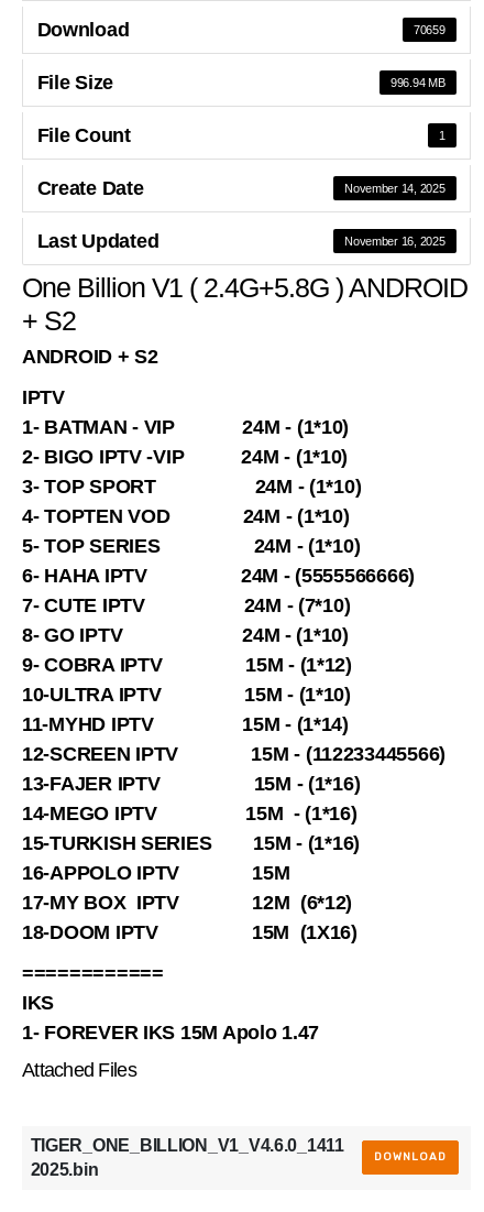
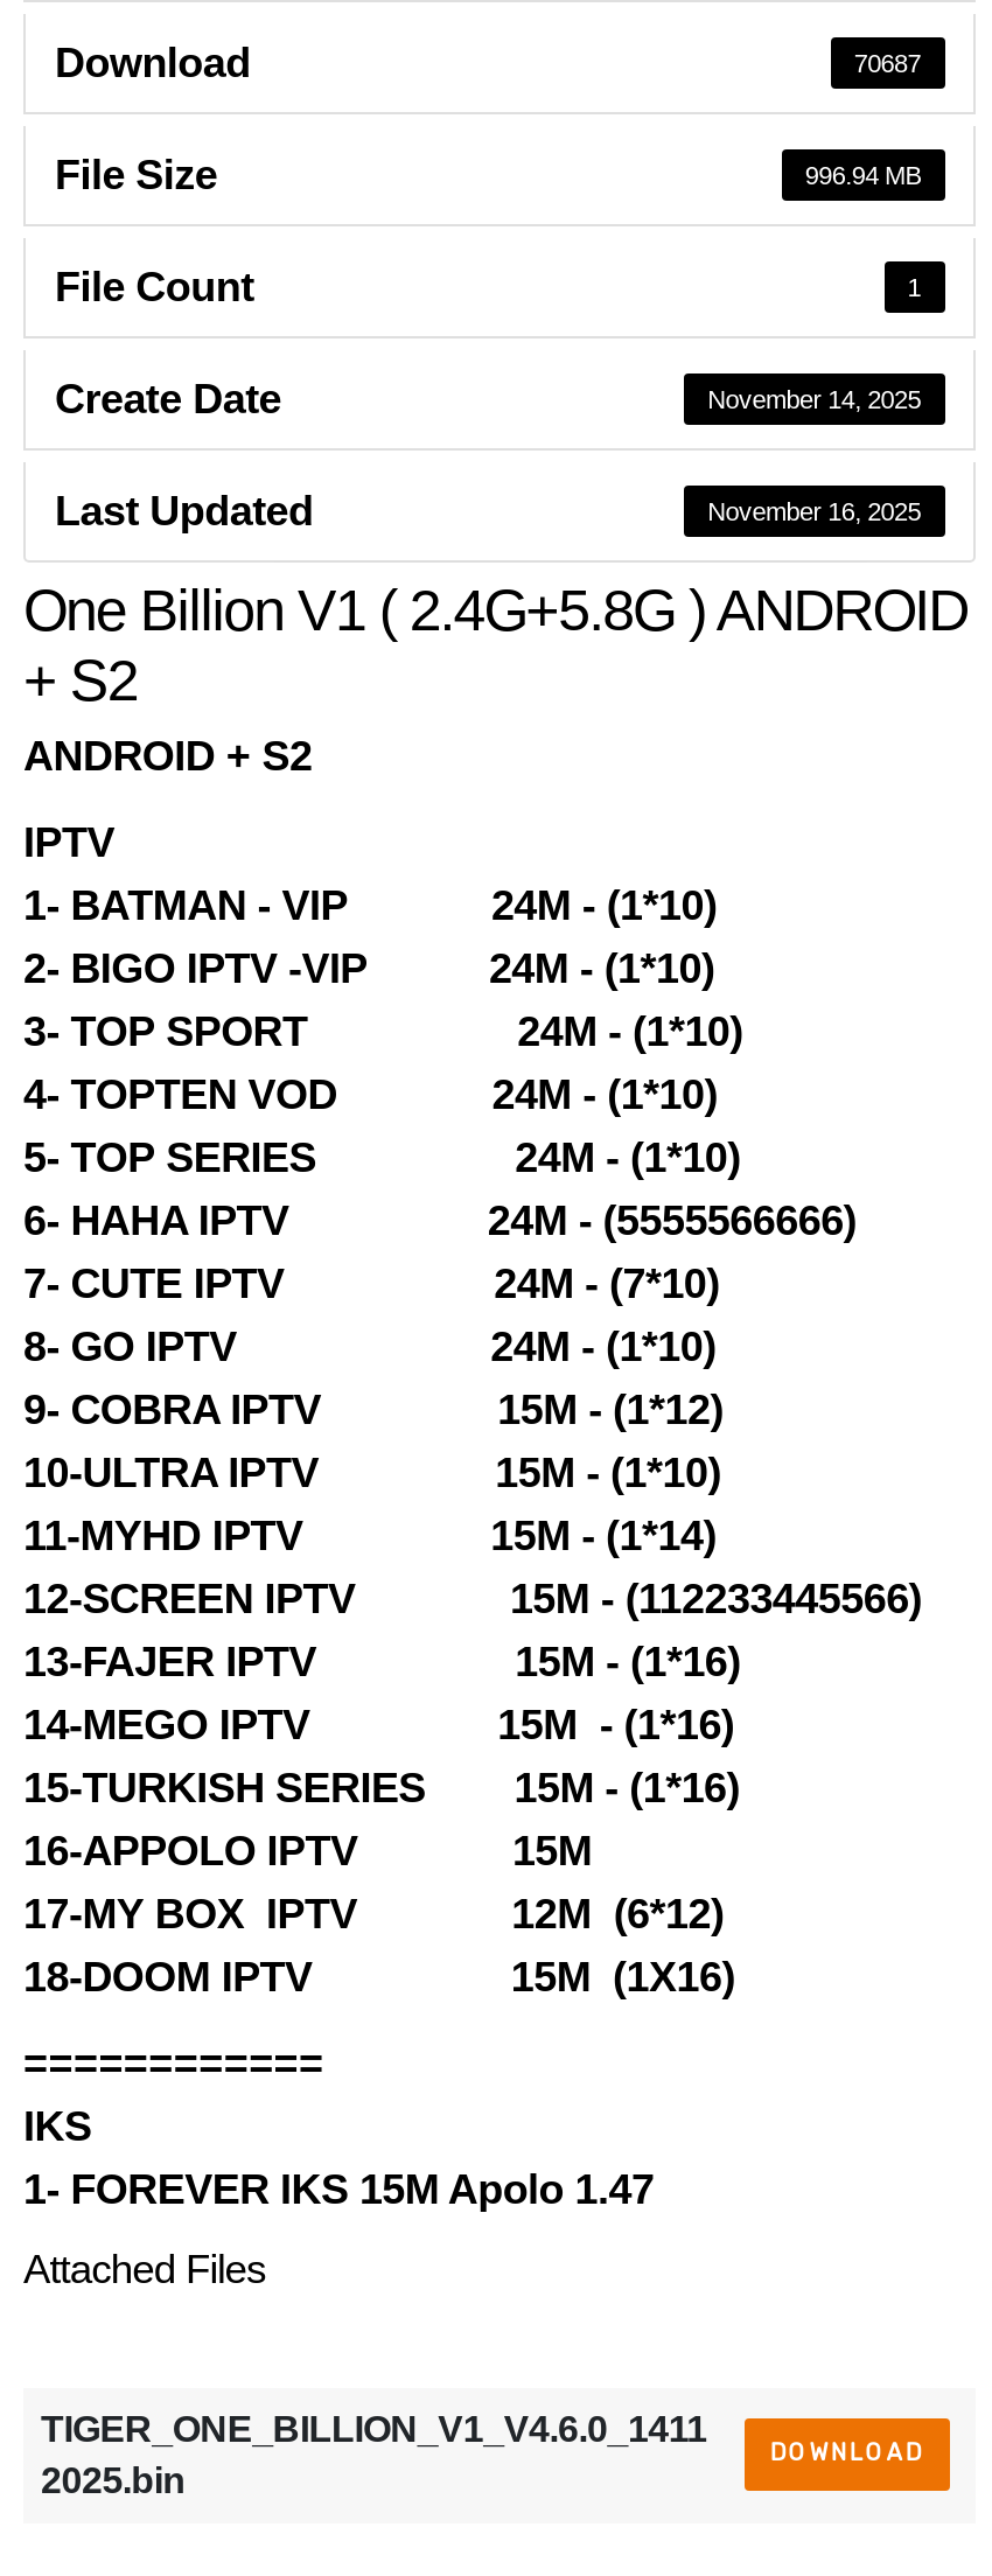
[413,24,445,37] 70659 -> [854,50,921,78] 70687

